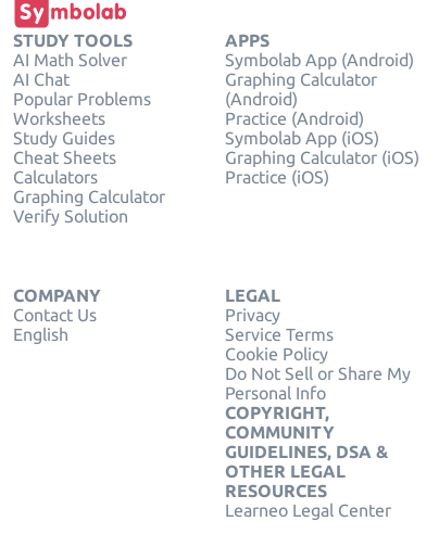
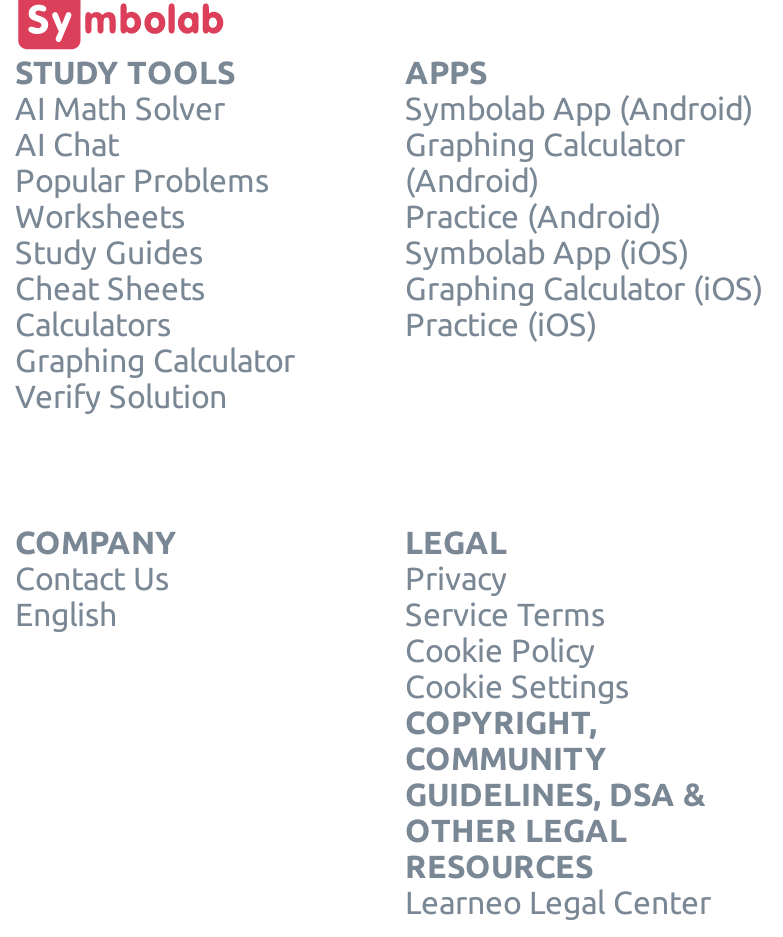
[225,364,411,403] Do Not Sell or Share My | Personal Info -> [405,669,629,705] Cookie Settings

